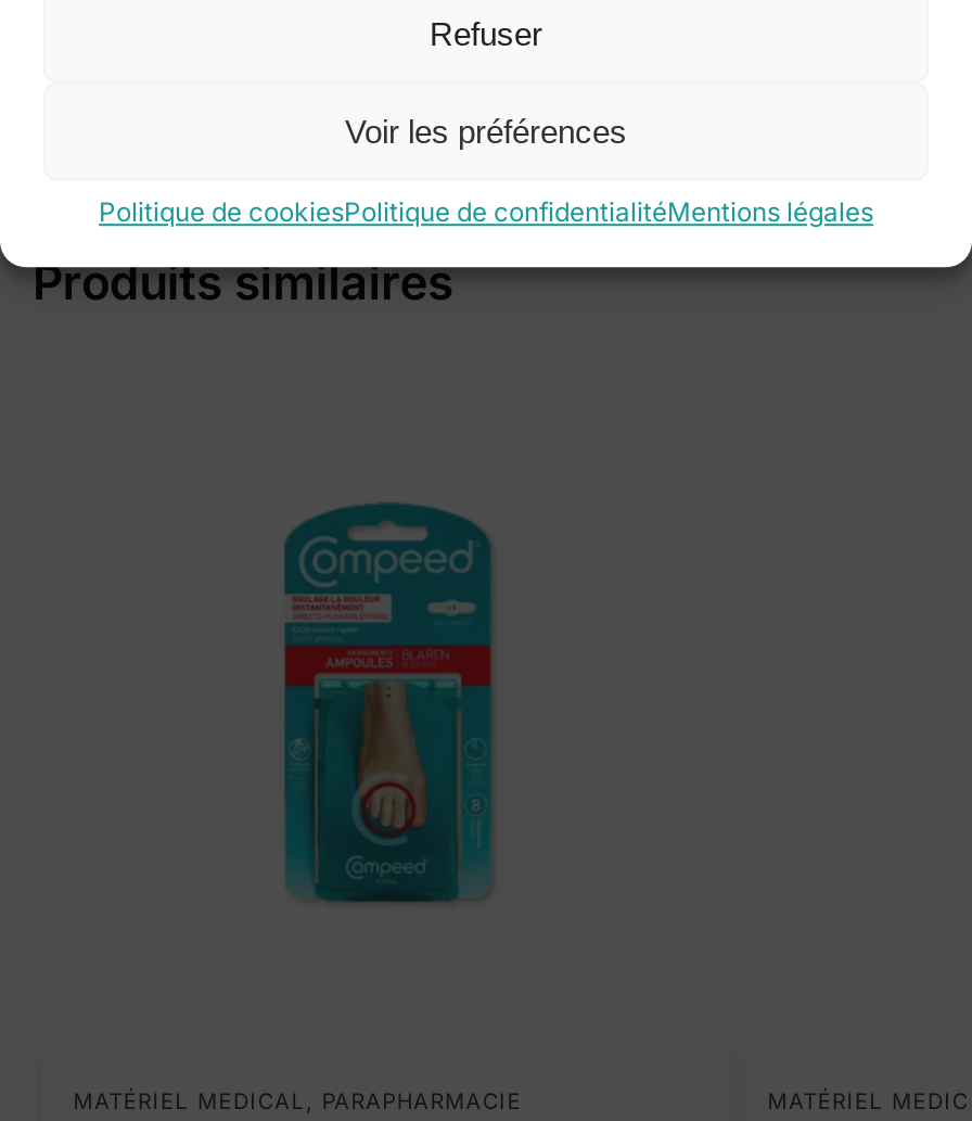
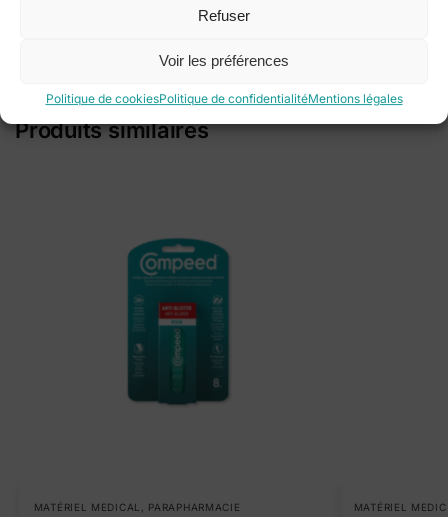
[280,502,495,902] [image] -> [128,233,229,415] [image]

